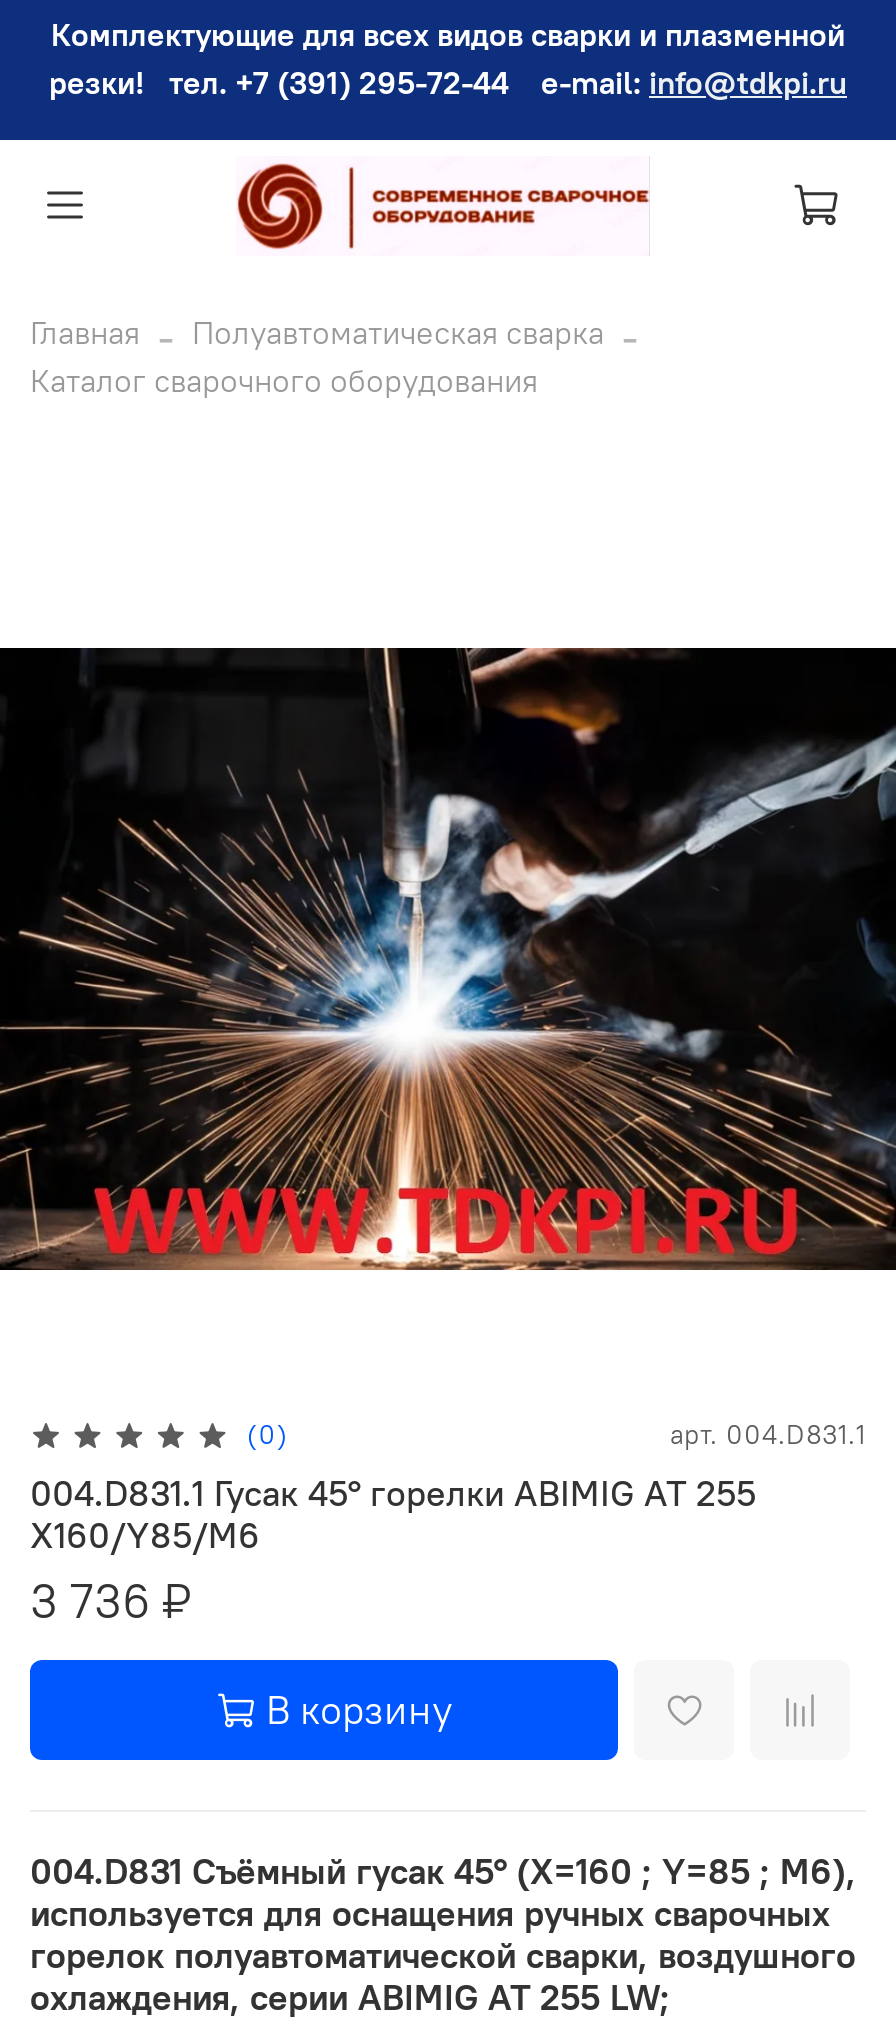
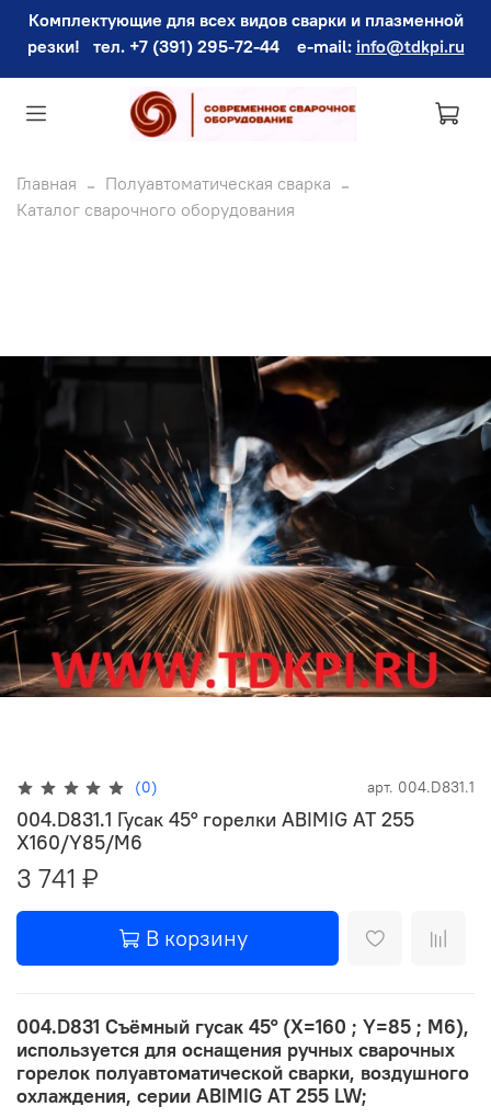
[30,1569,192,1629] 3 736 ₽ -> [16,861,99,894] 3 741 ₽

